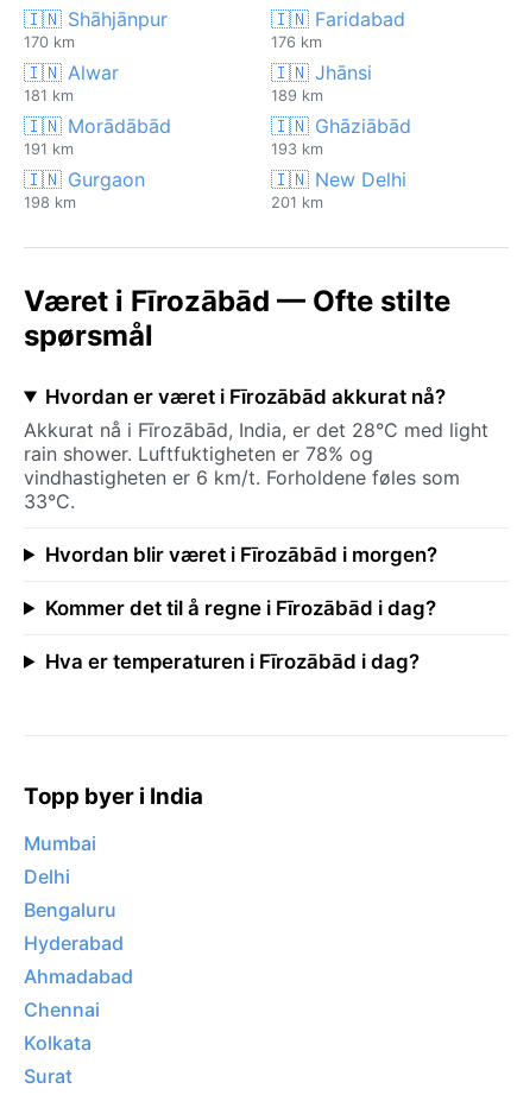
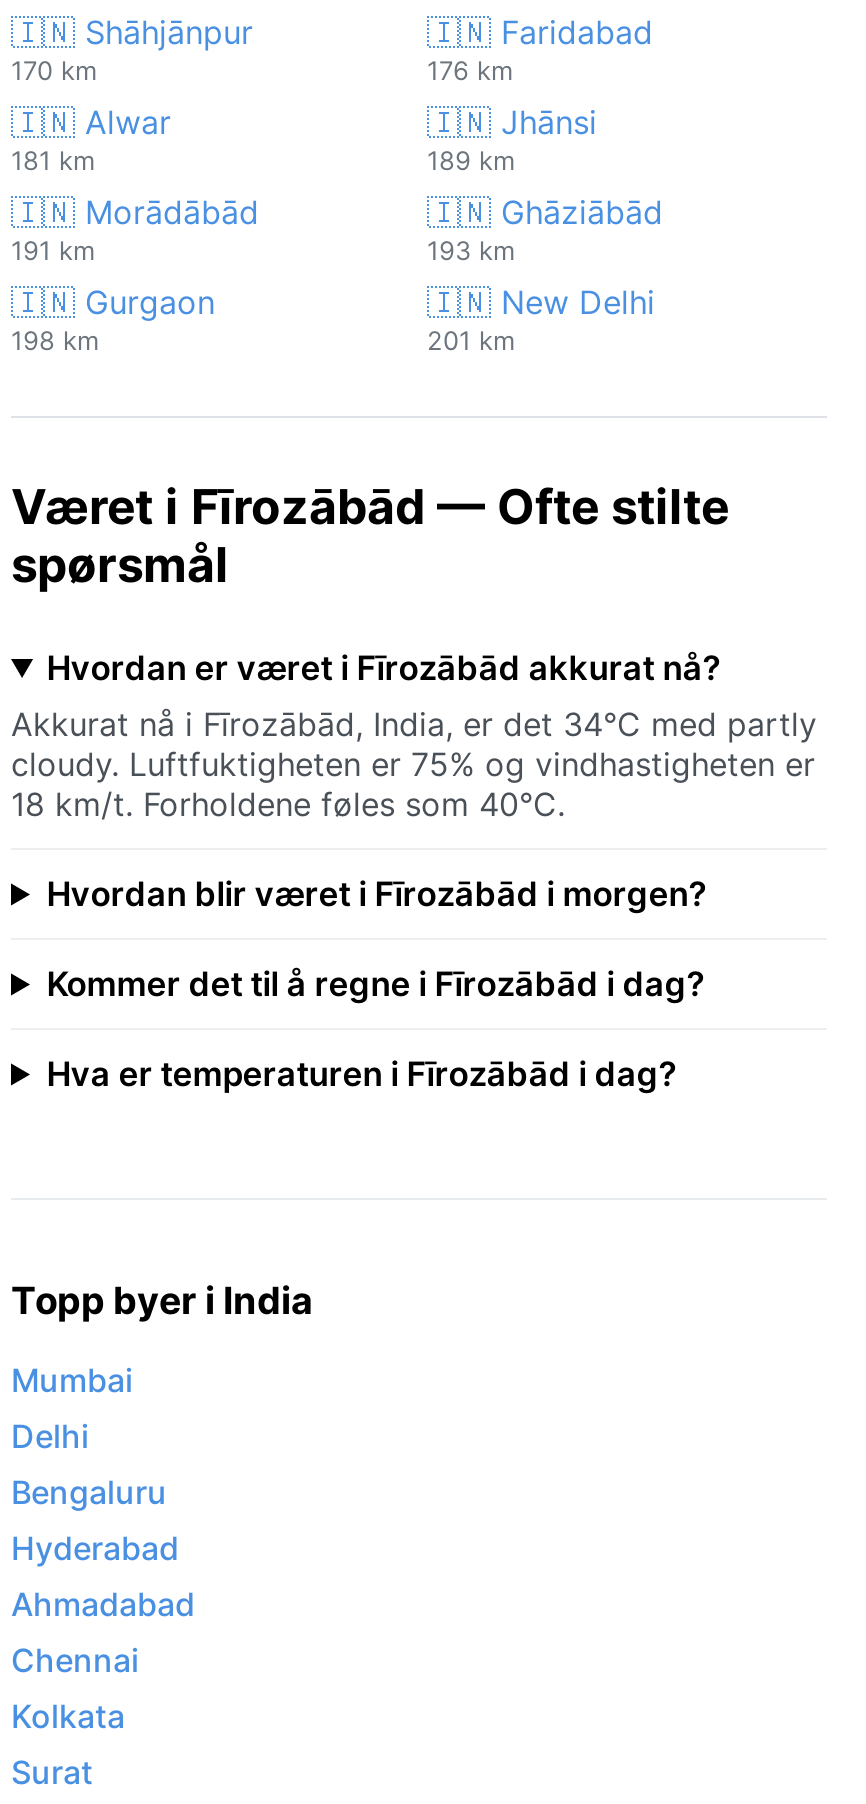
[24,418,488,513] Akkurat nå i Fīrozābād, India, er det 28°C med light | rain shower. Luftfuktigheten er 78% og | vindhastigheten er 6 km/t. Forholdene føles som | 33°C. -> [11,704,817,824] Akkurat nå i Fīrozābād, India, er det 34°C med partly | cloudy. Luftfuktigheten er 75% og vindhastigheten er | 18 km/t. Forholdene føles som 40°C.

